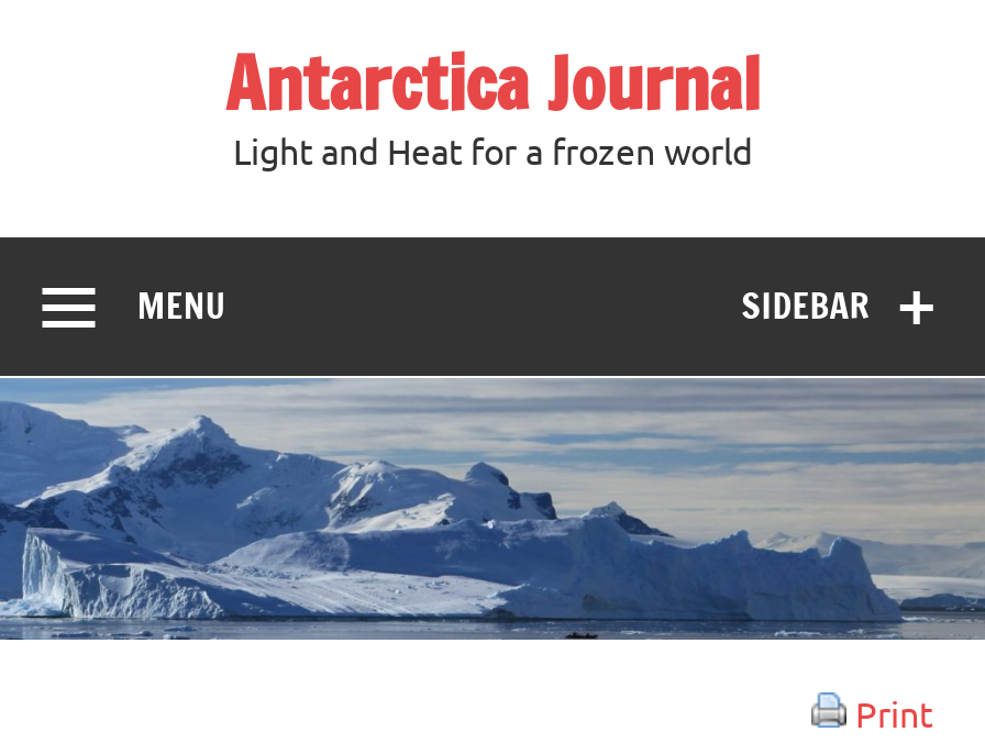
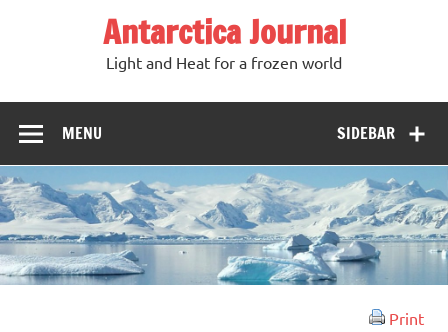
[7,378,978,642] [image] -> [3,166,445,286] [image]

